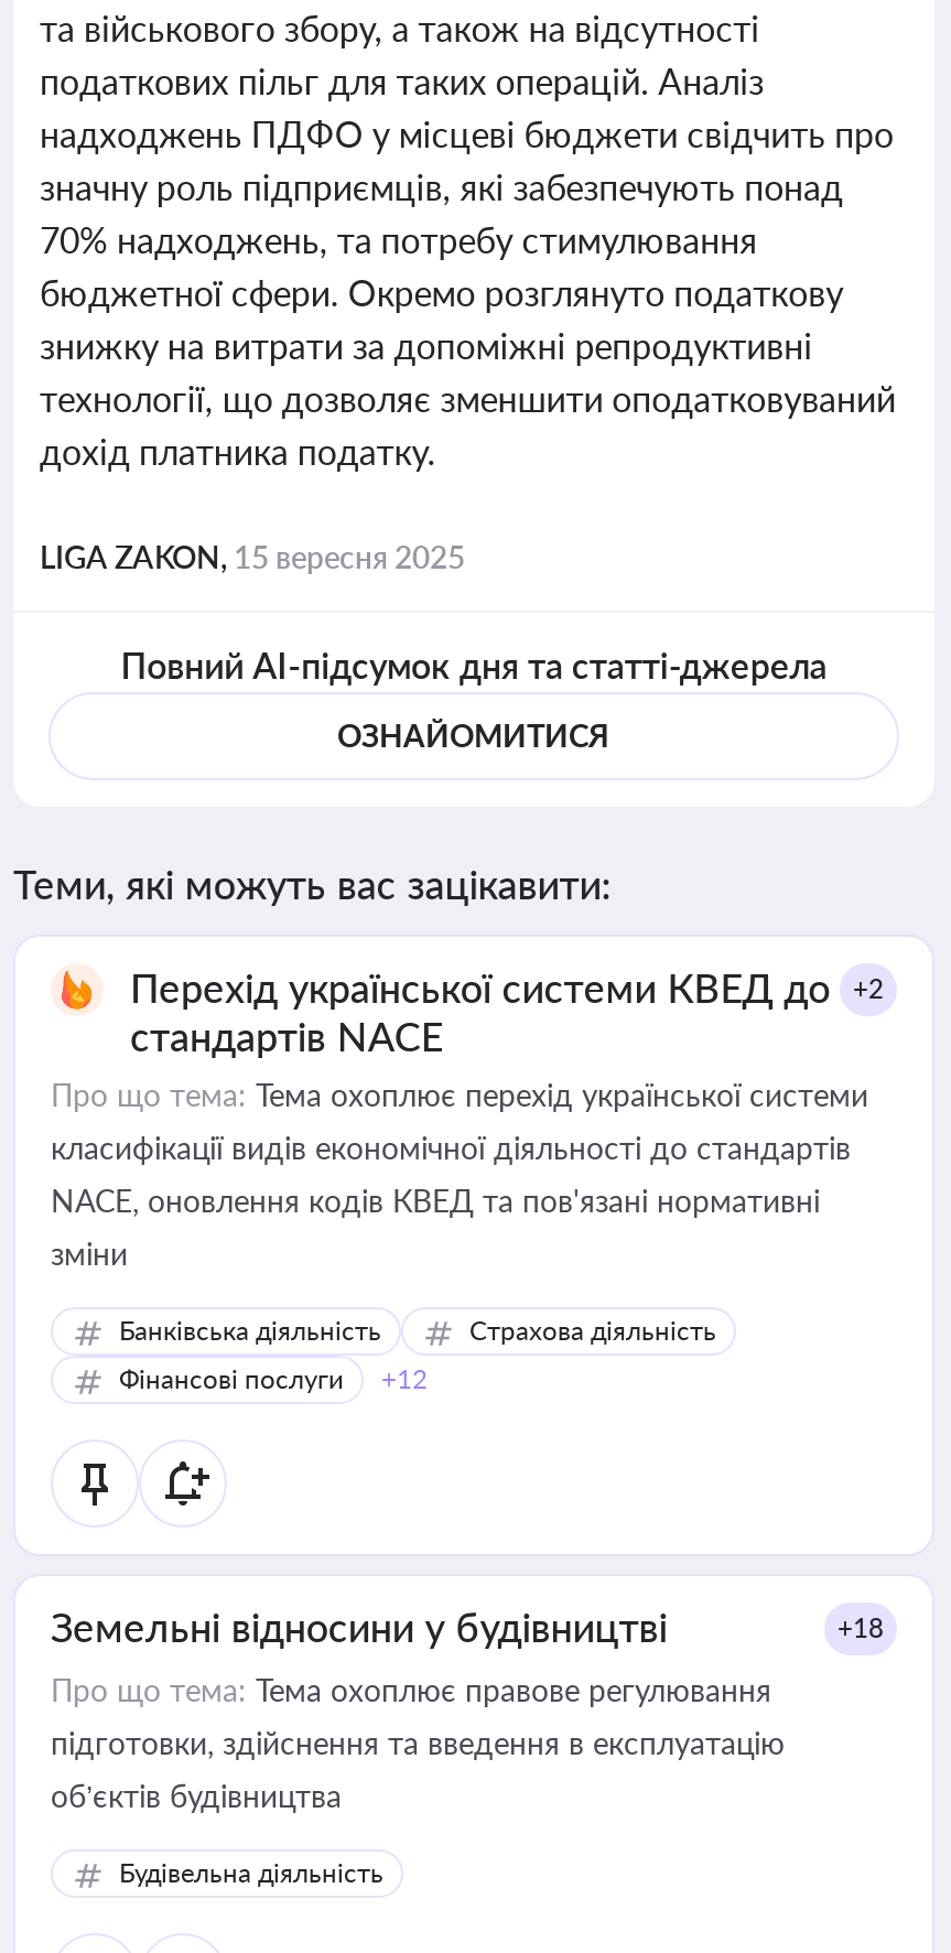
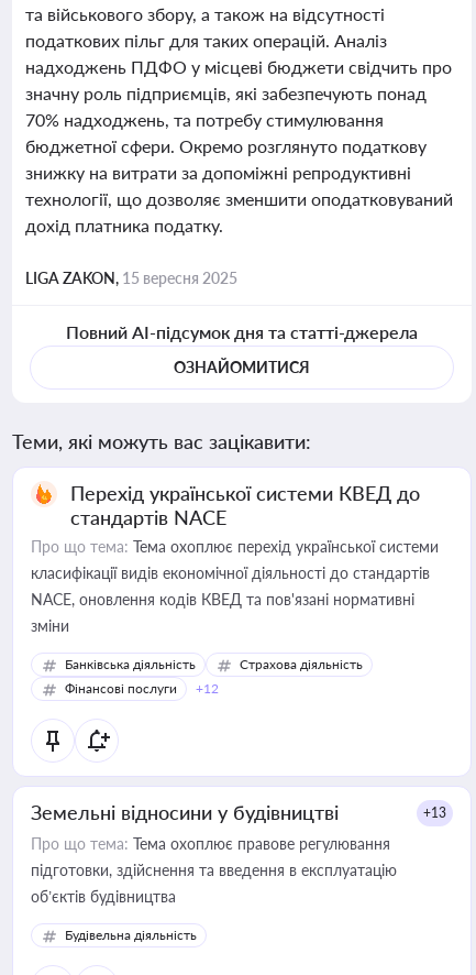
[853,972,884,1005] +2 -> none
[837,1611,884,1644] +18 -> [423,804,446,821] +13

